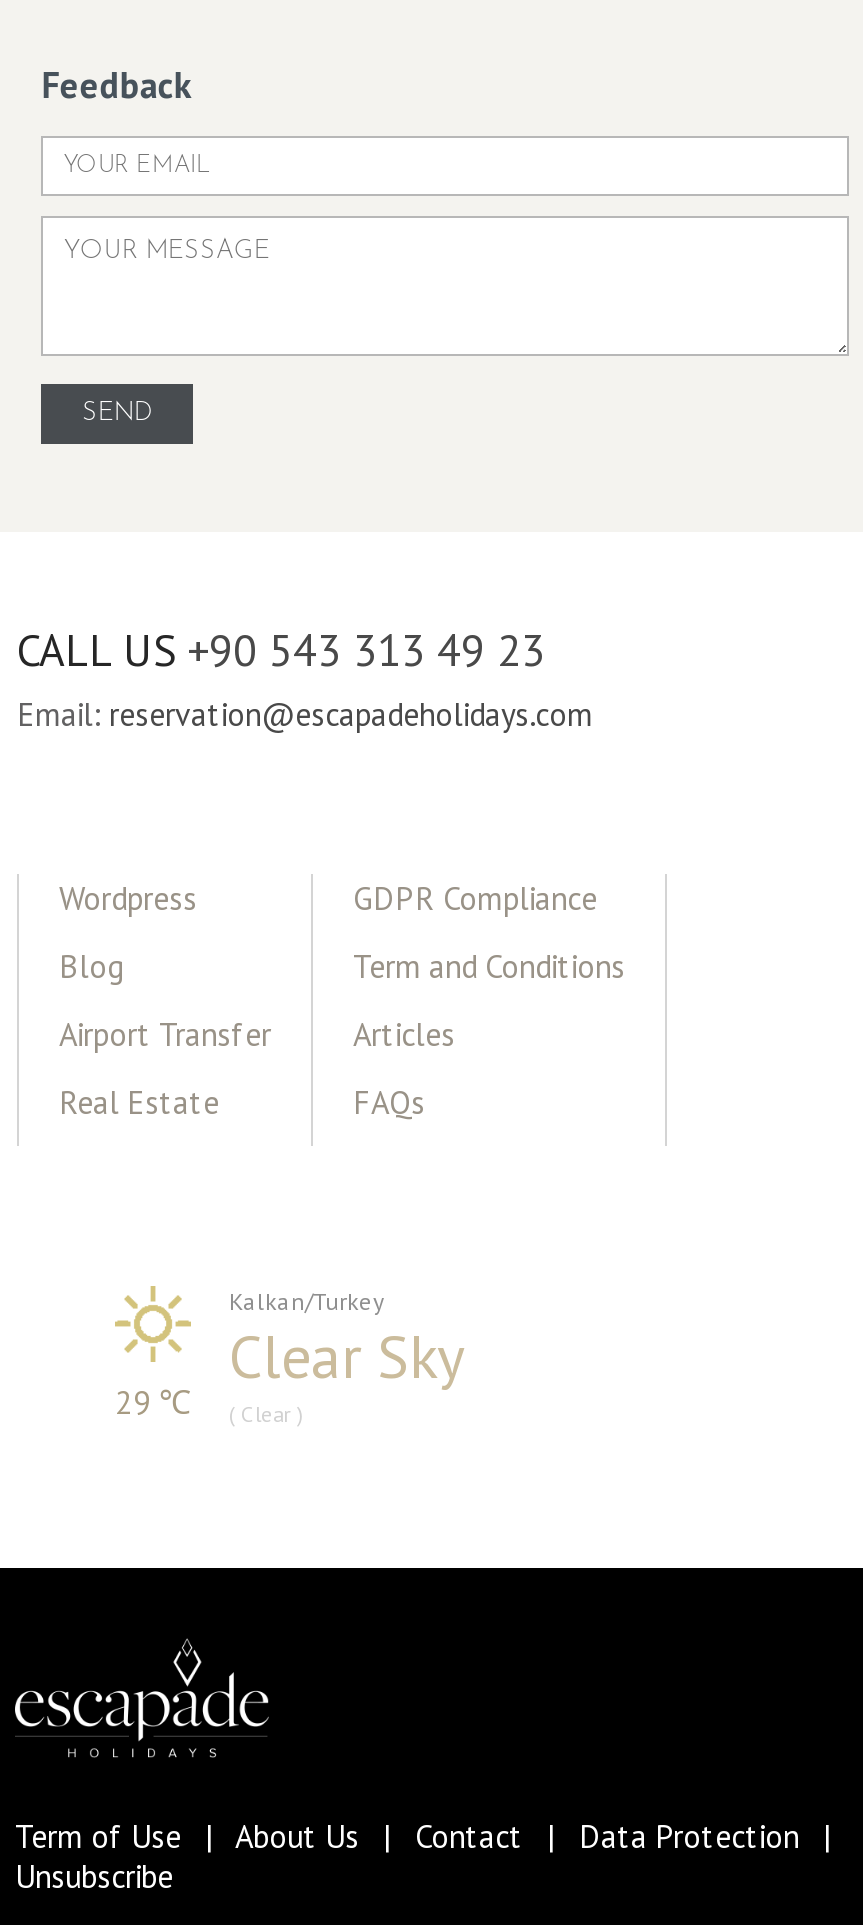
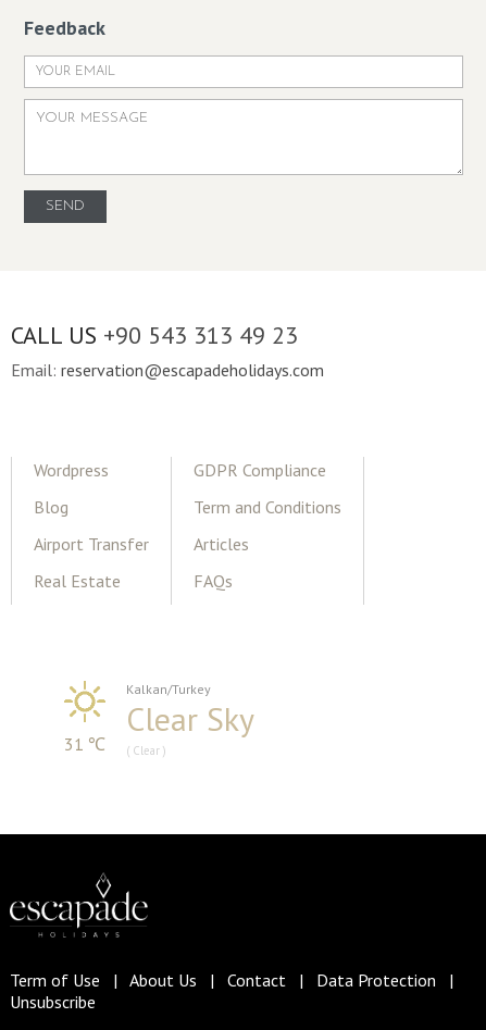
[115,1383,303,1429] 29 ℃ ( Clear ) -> [64,733,166,758] 31 ℃ ( Clear )

